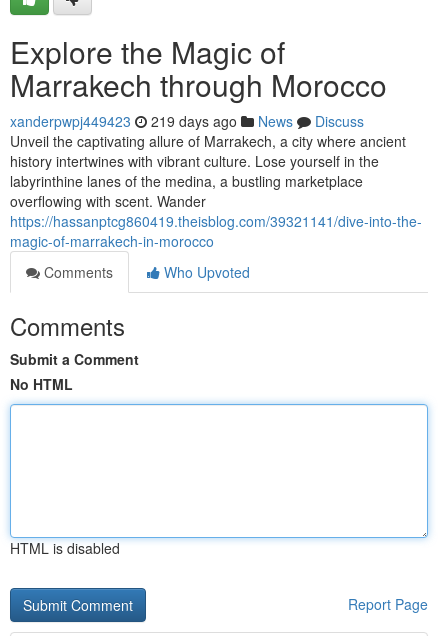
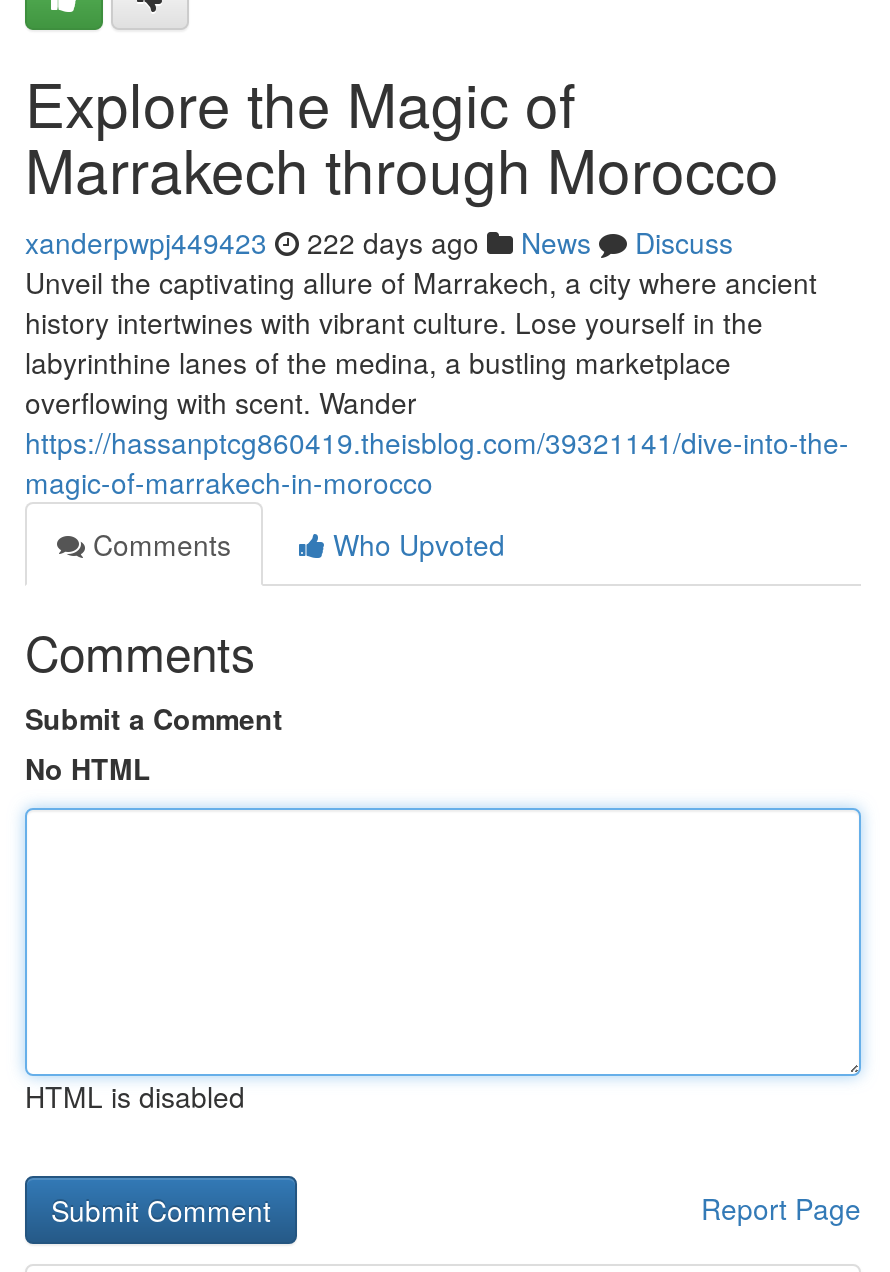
[10,111,364,131] xanderpwpj449423 219 days ago News Discuss -> [25,222,733,262] xanderpwpj449423 222 days ago News Discuss

